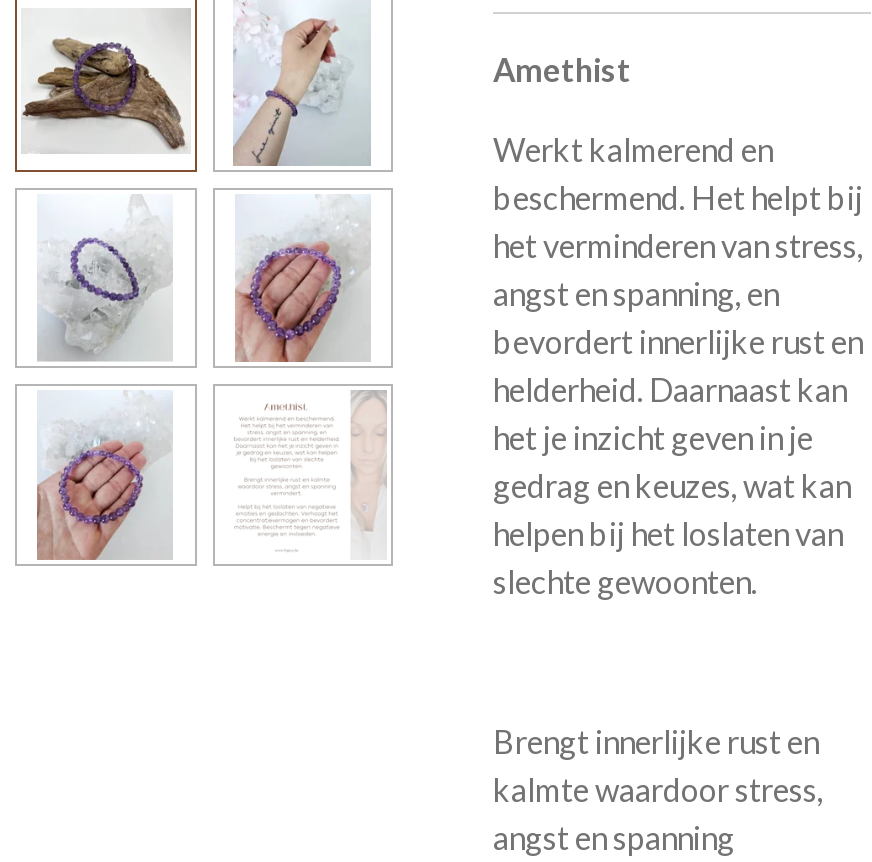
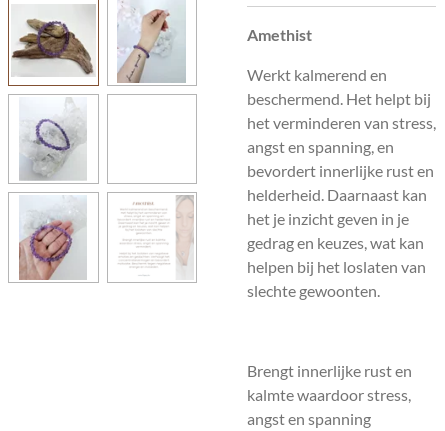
[233,196,371,364] [image] -> none

